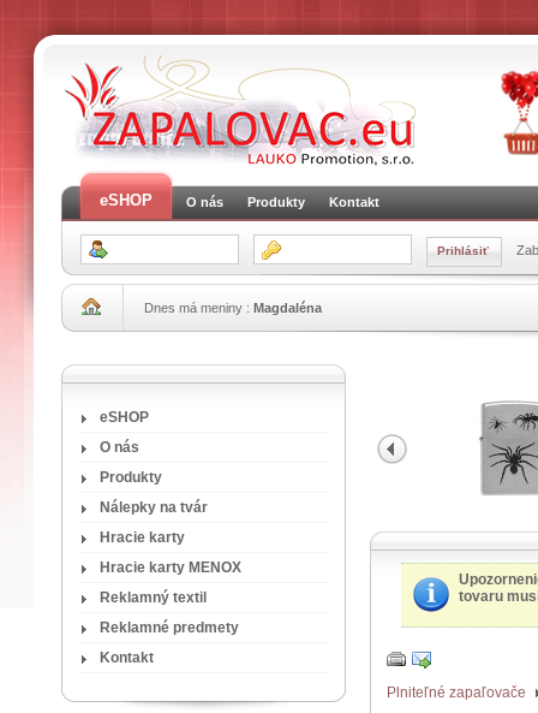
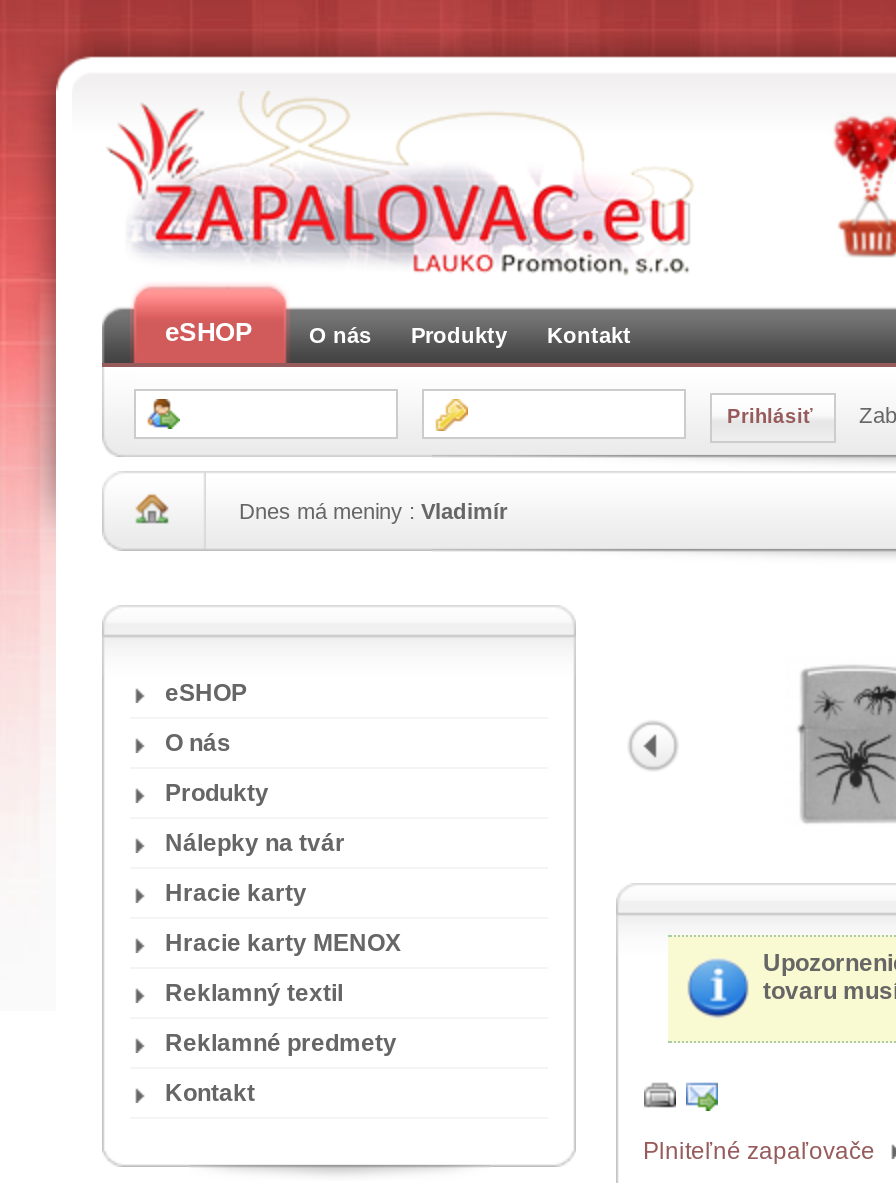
[144,301,321,315] Dnes má meniny : Magdaléna -> [239,499,507,523] Dnes má meniny : Vladimír

